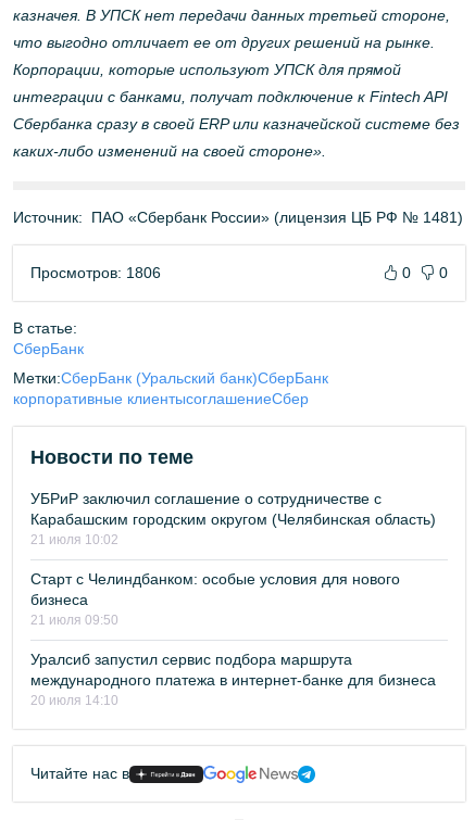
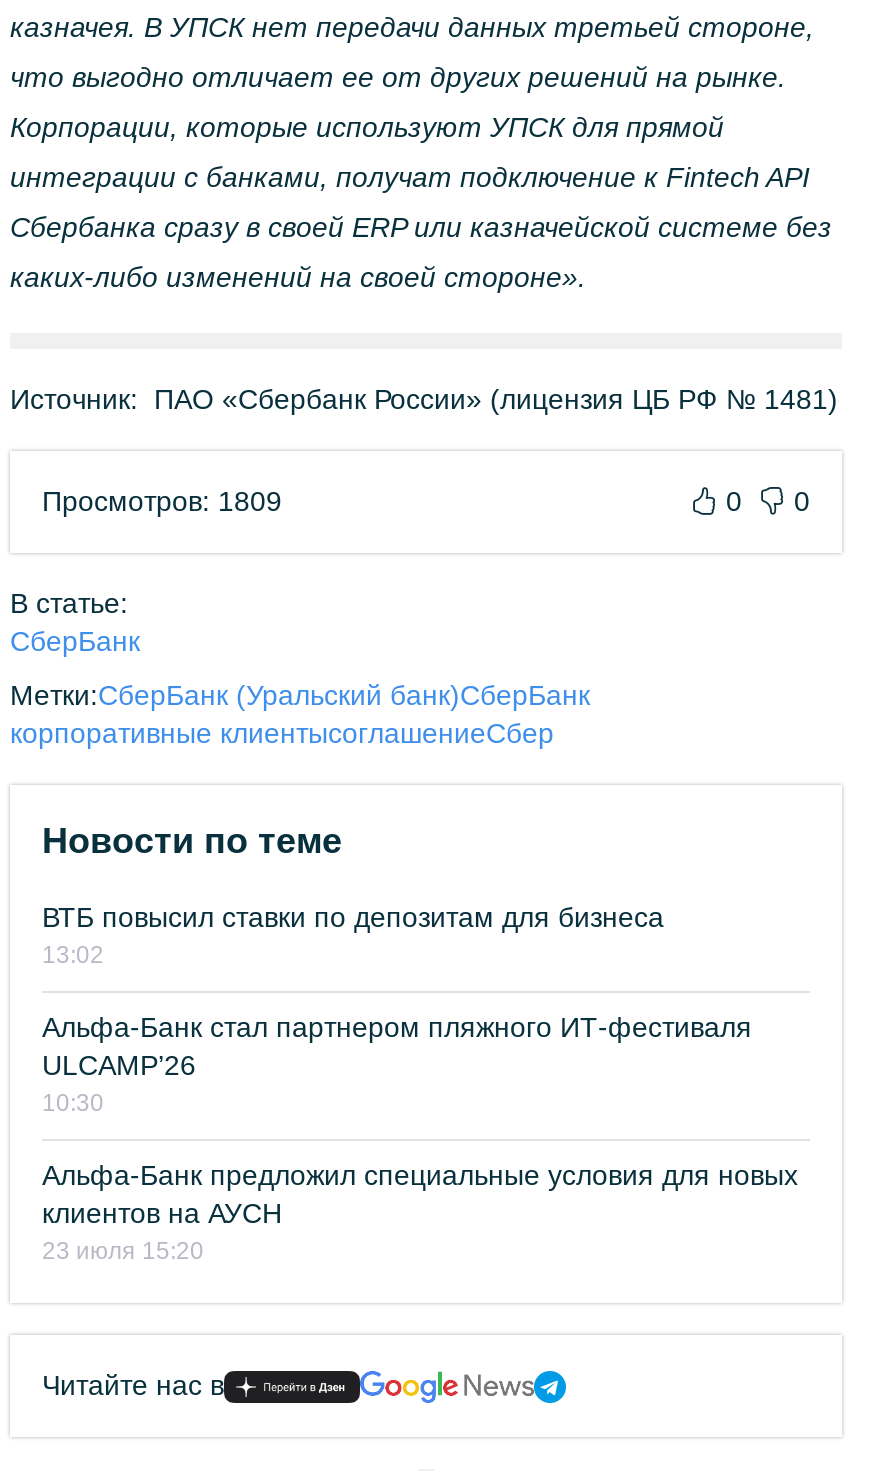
[30,264,161,281] Просмотров: 1806 -> [42,485,282,517] Просмотров: 1809
[30,490,436,547] УБРиР заключил соглашение о сотрудничестве с | Карабашским городским округом (Челябинская область) | 21 июля 10:02 -> [42,901,664,969] ВТБ повысил ставки по депозитам для бизнеса | 13:02
[30,570,400,628] Старт с Челиндбанком: особые условия для нового | бизнеса | 21 июля 09:50 -> [42,1011,752,1117] Альфа-Банк стал партнером пляжного ИТ-фестиваля | ULCAMP’26 | 10:30
[30,651,436,708] Уралсиб запустил сервис подбора маршрута | международного платежа в интернет-банке для бизнеса | 20 июля 14:10 -> [42,1159,798,1265] Альфа-Банк предложил специальные условия для новых | клиентов на АУСН | 23 июля 15:20

